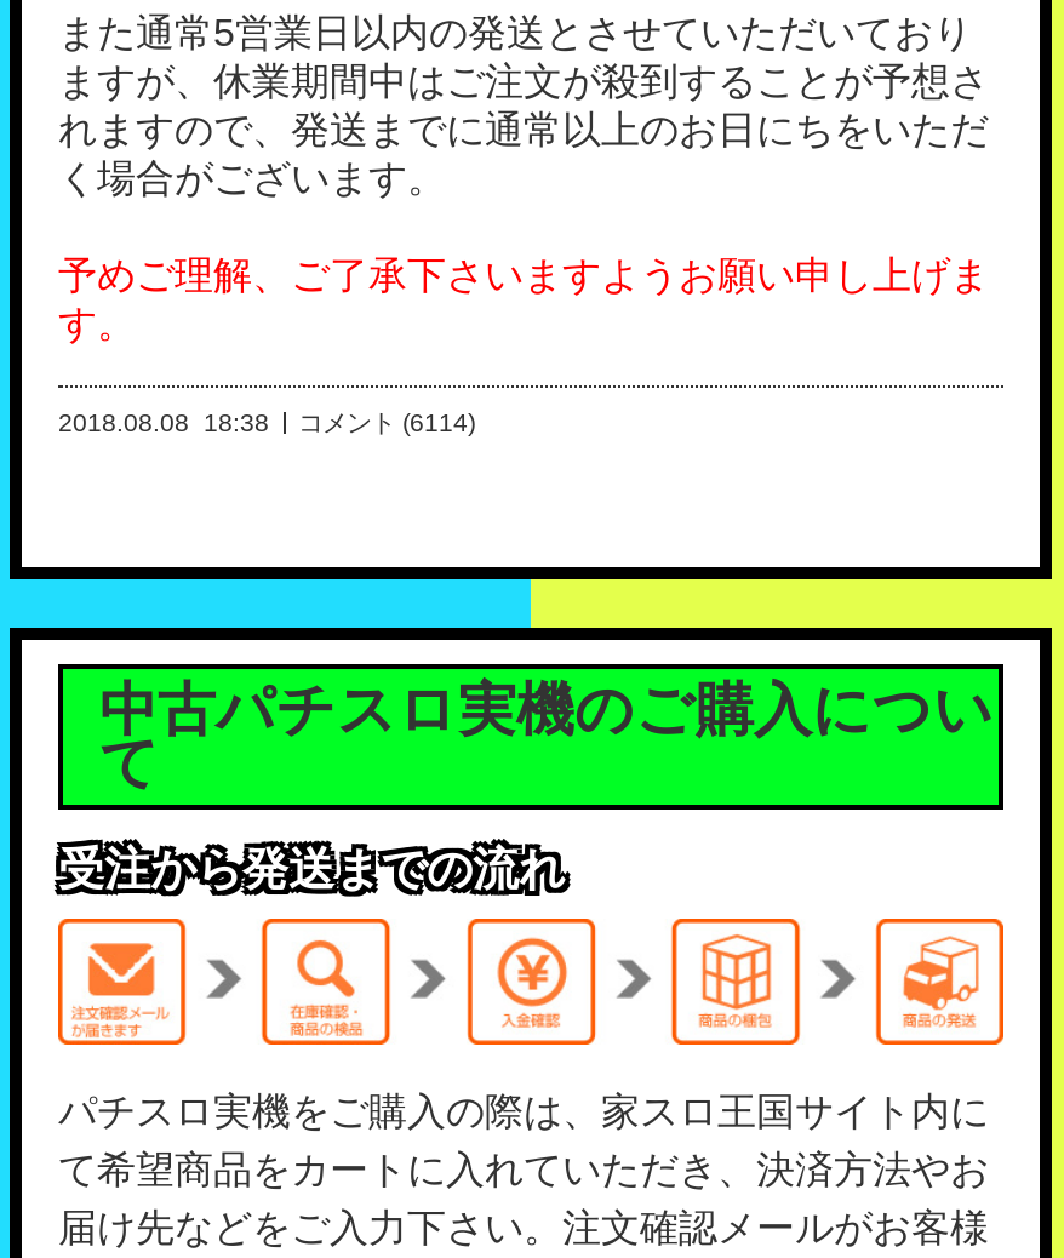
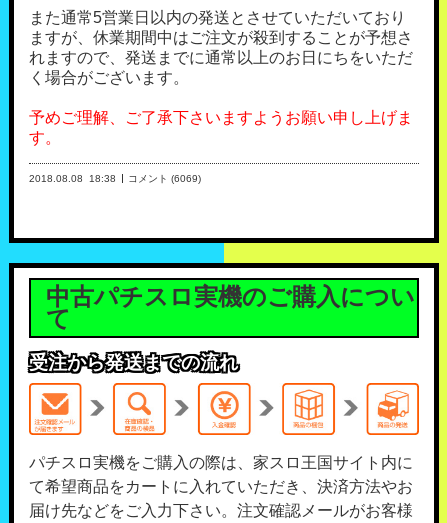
[58,409,475,436] 2018.08.08 18:38 コメント (6114) -> [29,173,201,184] 2018.08.08 18:38 コメント (6069)

